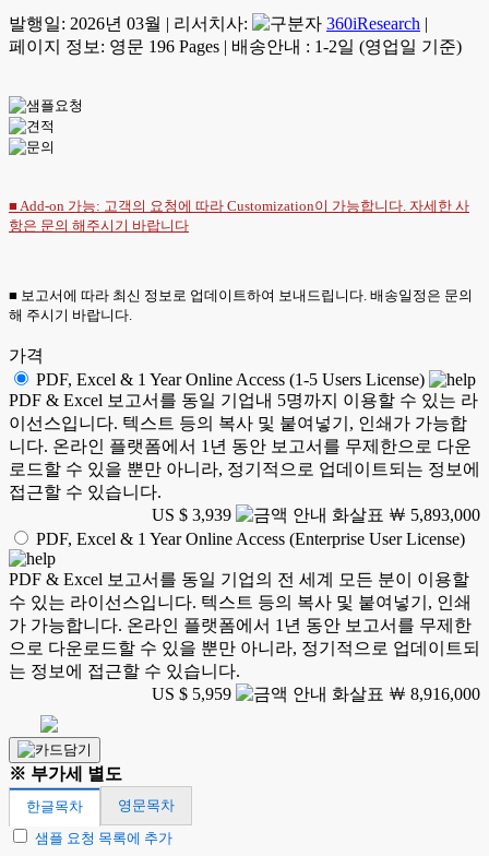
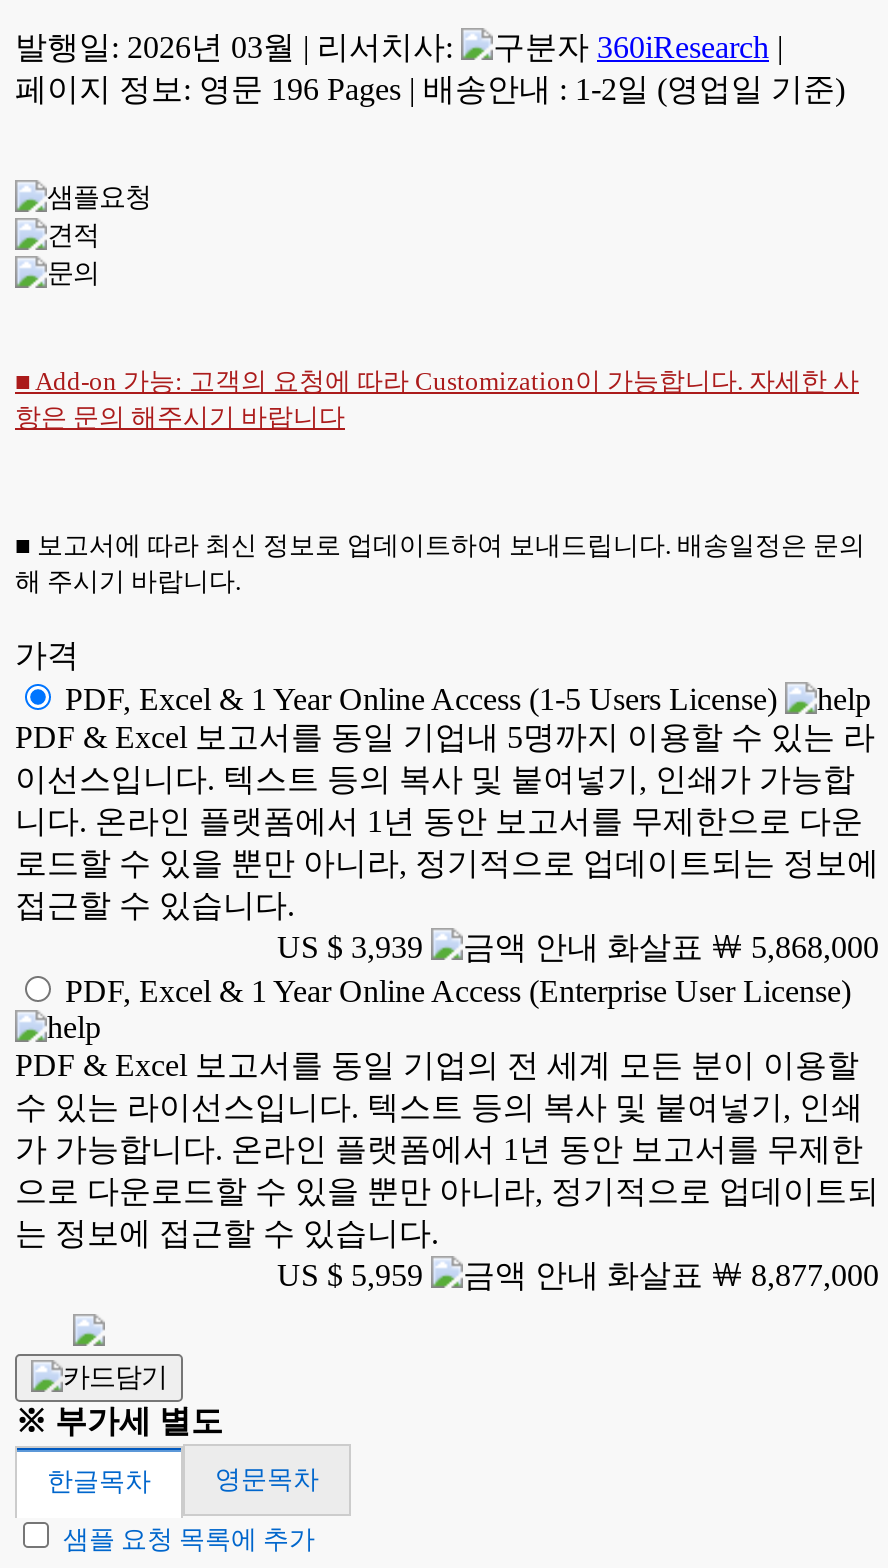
[389,506,480,524] ￦ 5,893,000 -> [711,930,879,964] ￦ 5,868,000
[389,685,480,703] ￦ 8,916,000 -> [711,1258,879,1292] ￦ 8,877,000

